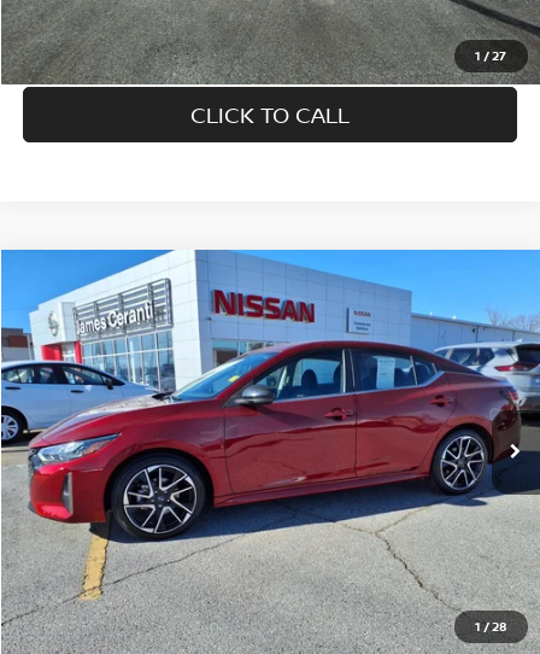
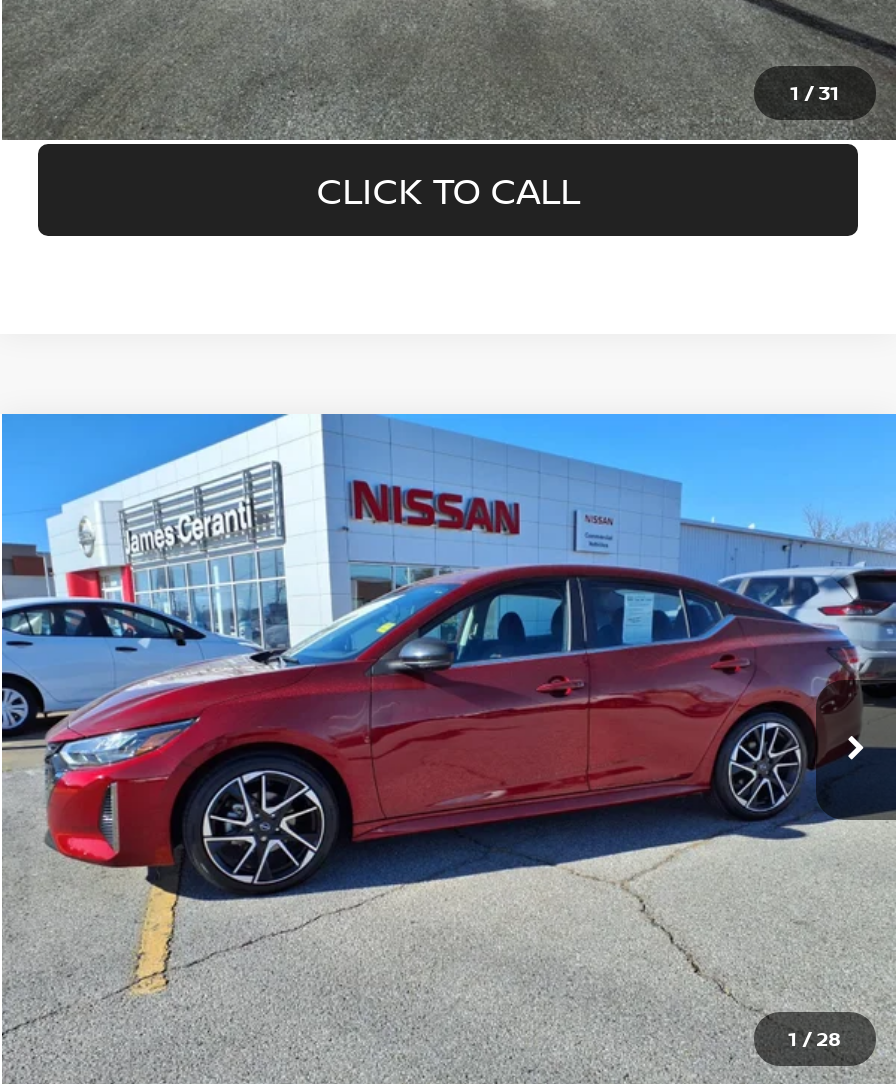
[476,47,507,63] 1 / 27 -> [790,77,840,105] 1 / 31

